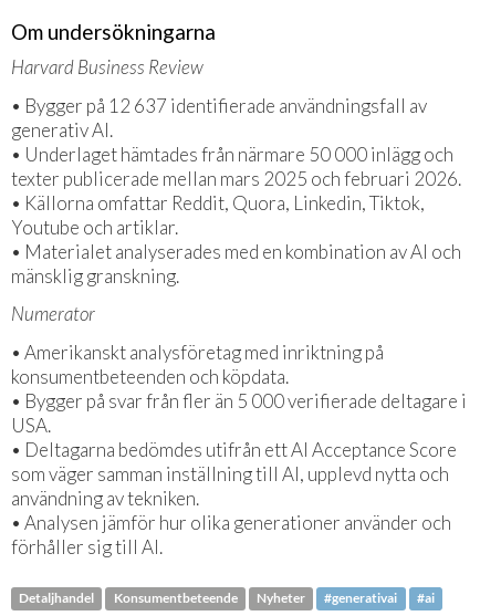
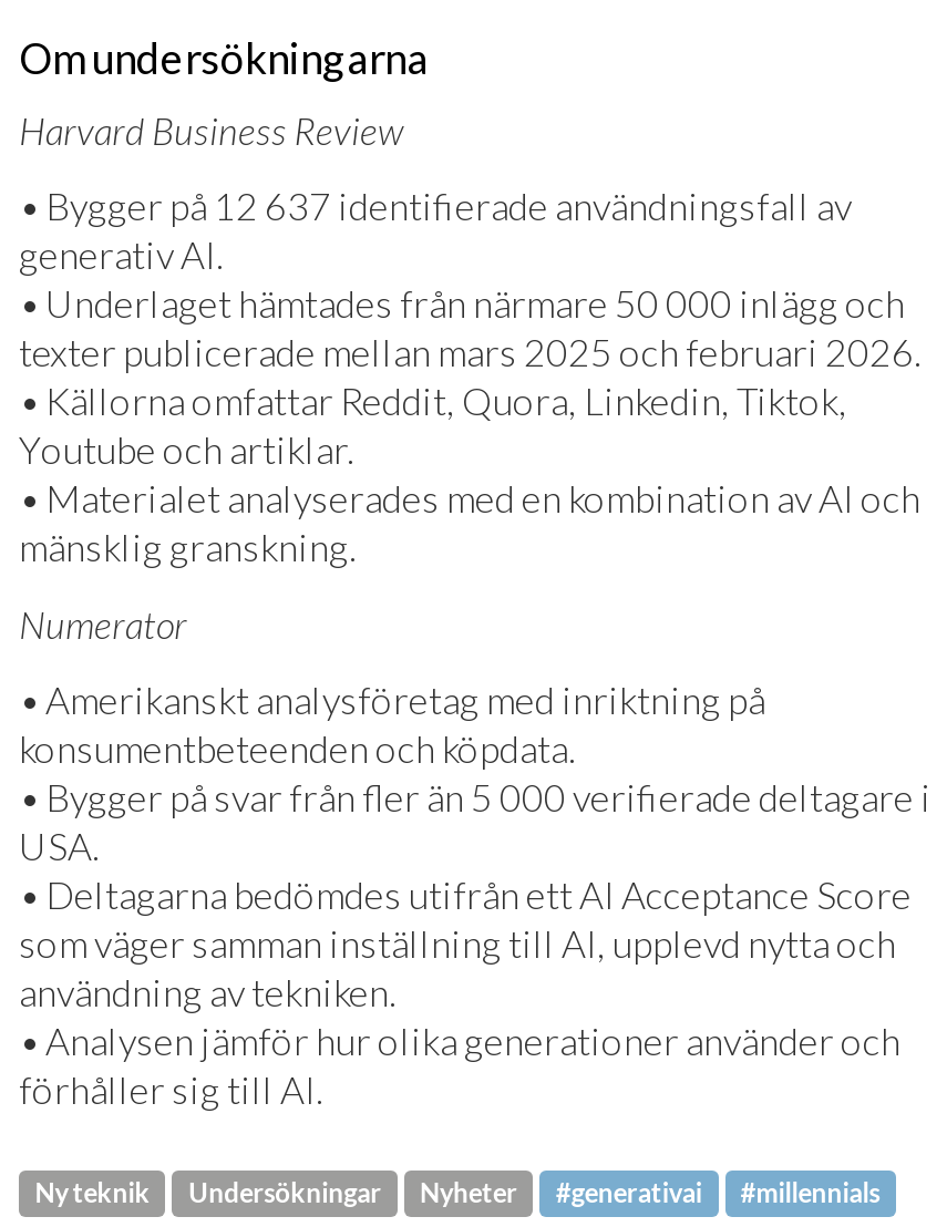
[19,590,237,606] Detaljhandel | Konsumentbeteende -> [35,1176,381,1210] Ny teknik | Undersökningar
[417,590,434,606] #ai -> [740,1176,880,1210] #millennials

